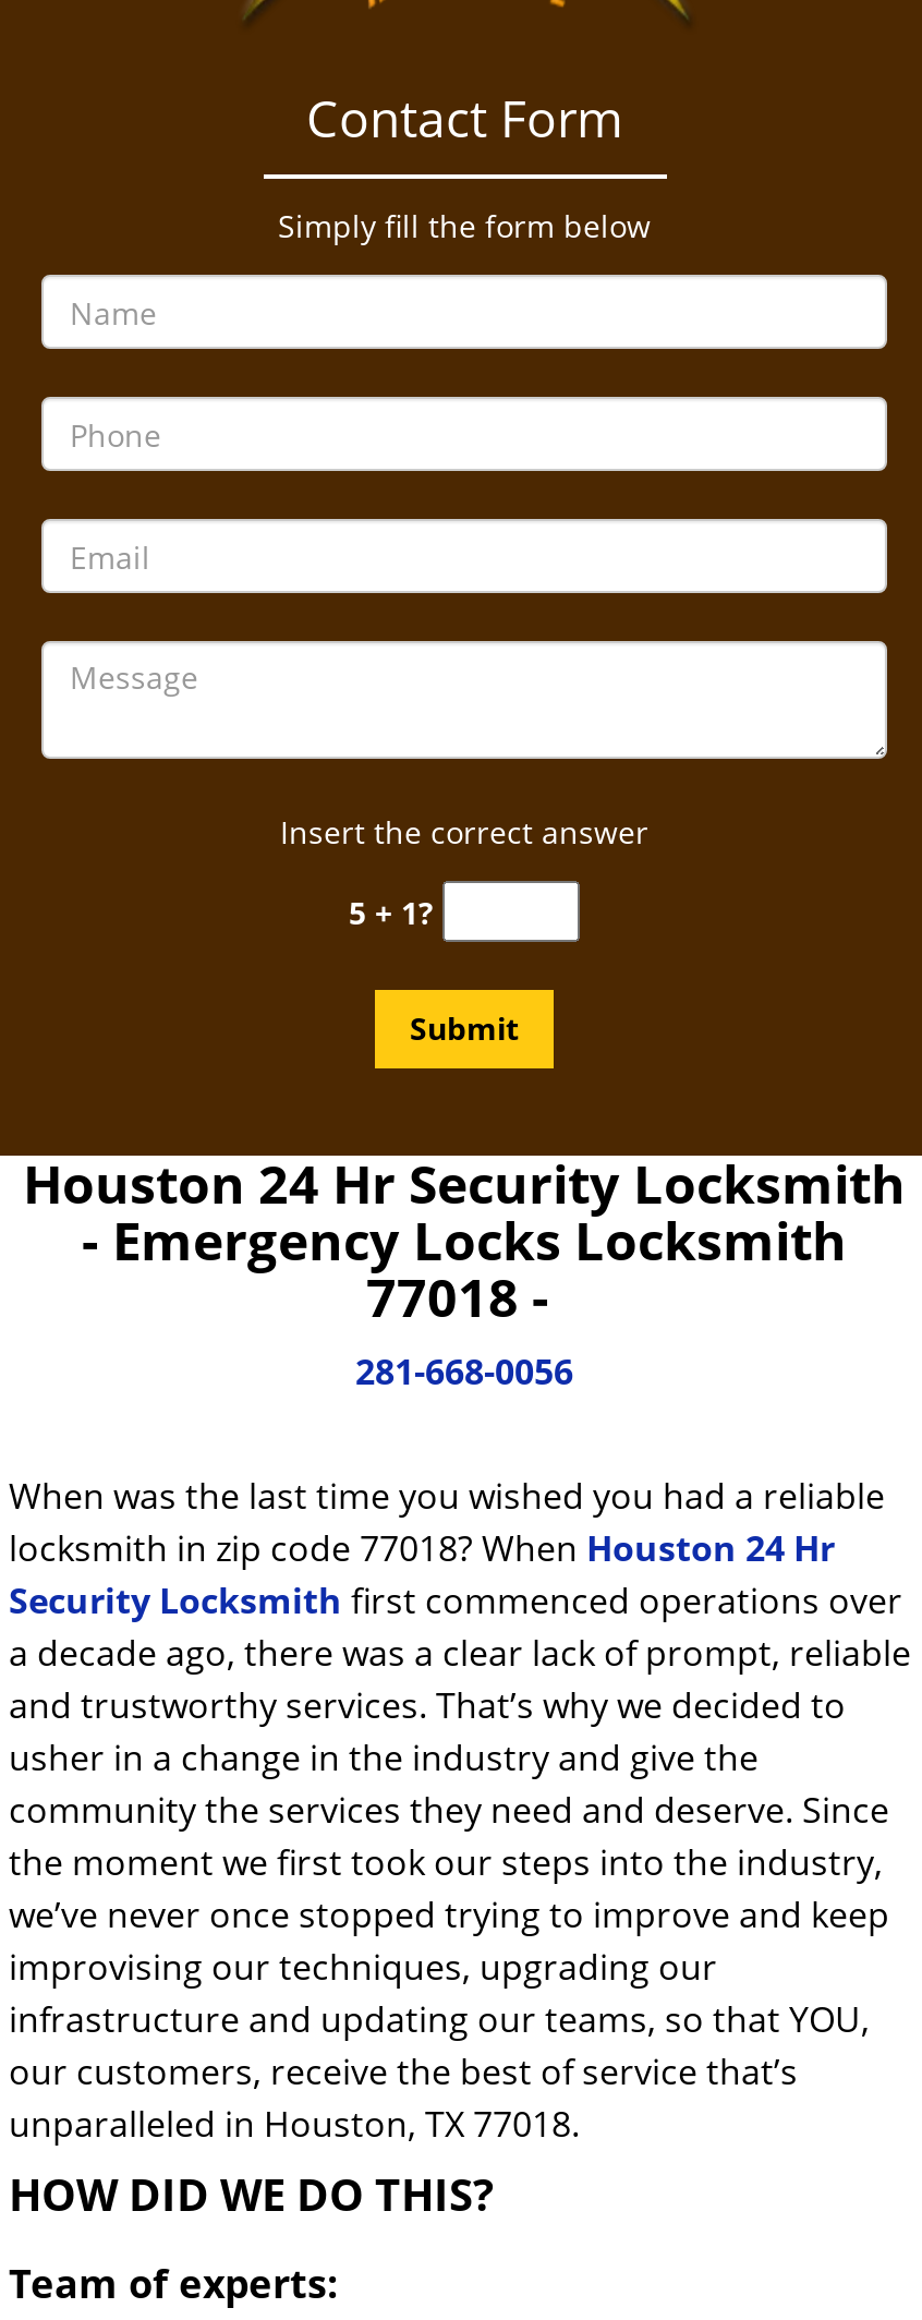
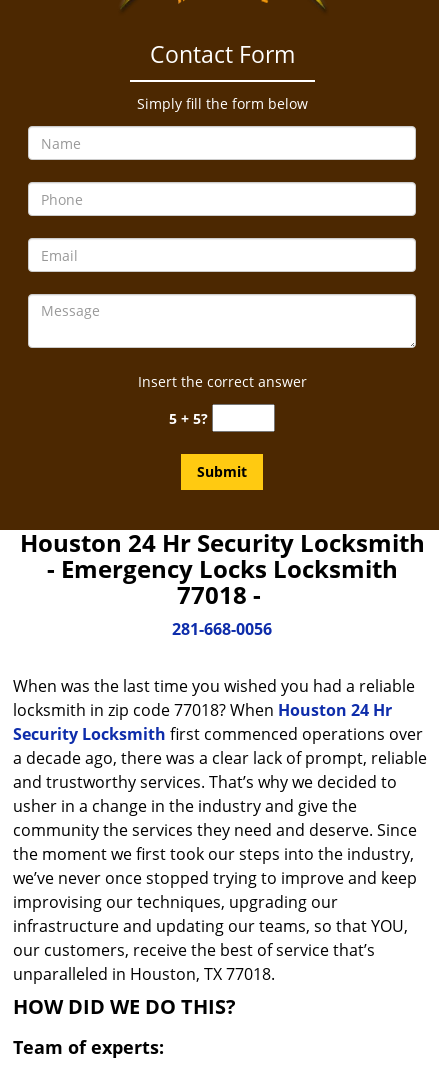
[349,892,434,933] 5 + 1? -> [169,409,208,428] 5 + 5?

